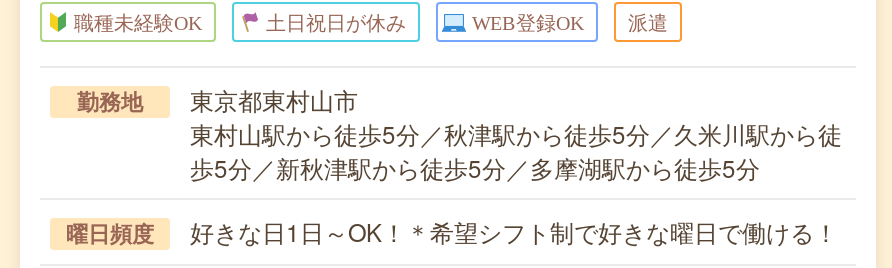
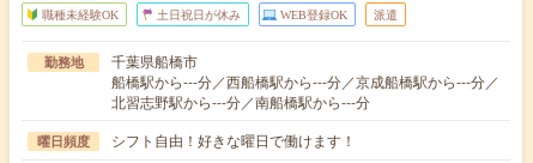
[190,82,842,184] 東京都東村山市 | 東村山駅から徒歩5分／秋津駅から徒歩5分／久米川駅から徒 | 歩5分／新秋津駅から徒歩5分／多摩湖駅から徒歩5分 -> [111,50,499,111] 千葉県船橋市 | 船橋駅から---分／西船橋駅から---分／京成船橋駅から---分／ | 北習志野駅から---分／南船橋駅から---分
[190,214,838,248] 好きな日1日～OK！＊希望シフト制で好きな曜日で働ける！ -> [111,129,356,150] シフト自由！好きな曜日で働けます！

